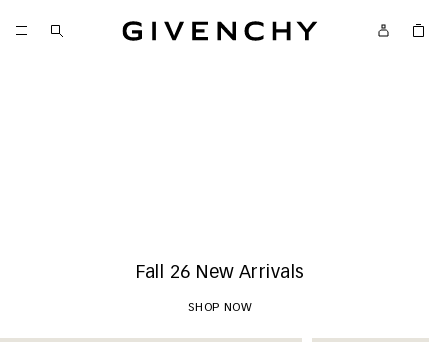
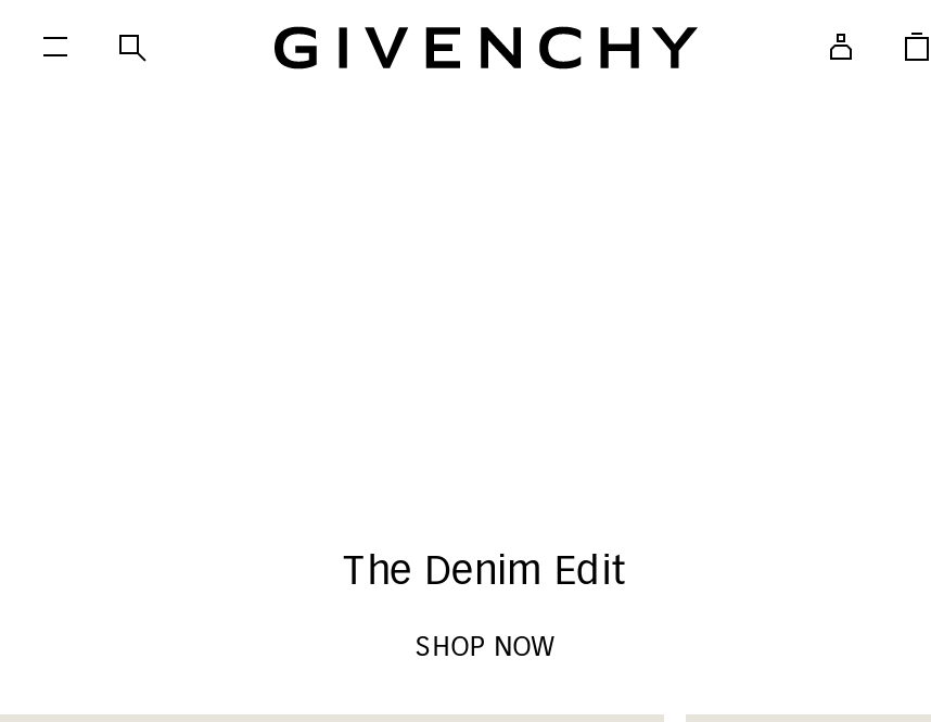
[135,264,304,282] Fall 26 New Arrivals -> [342,554,630,593] The Denim Edit

